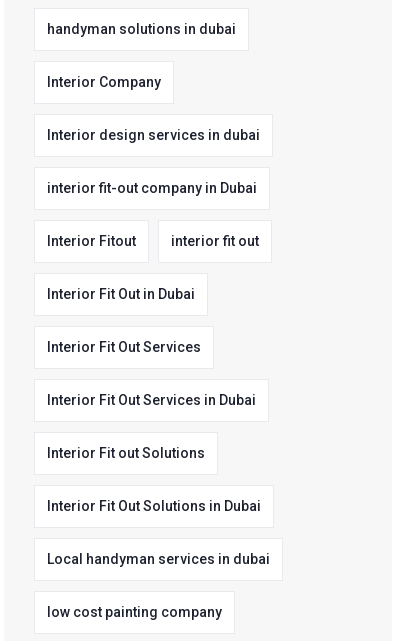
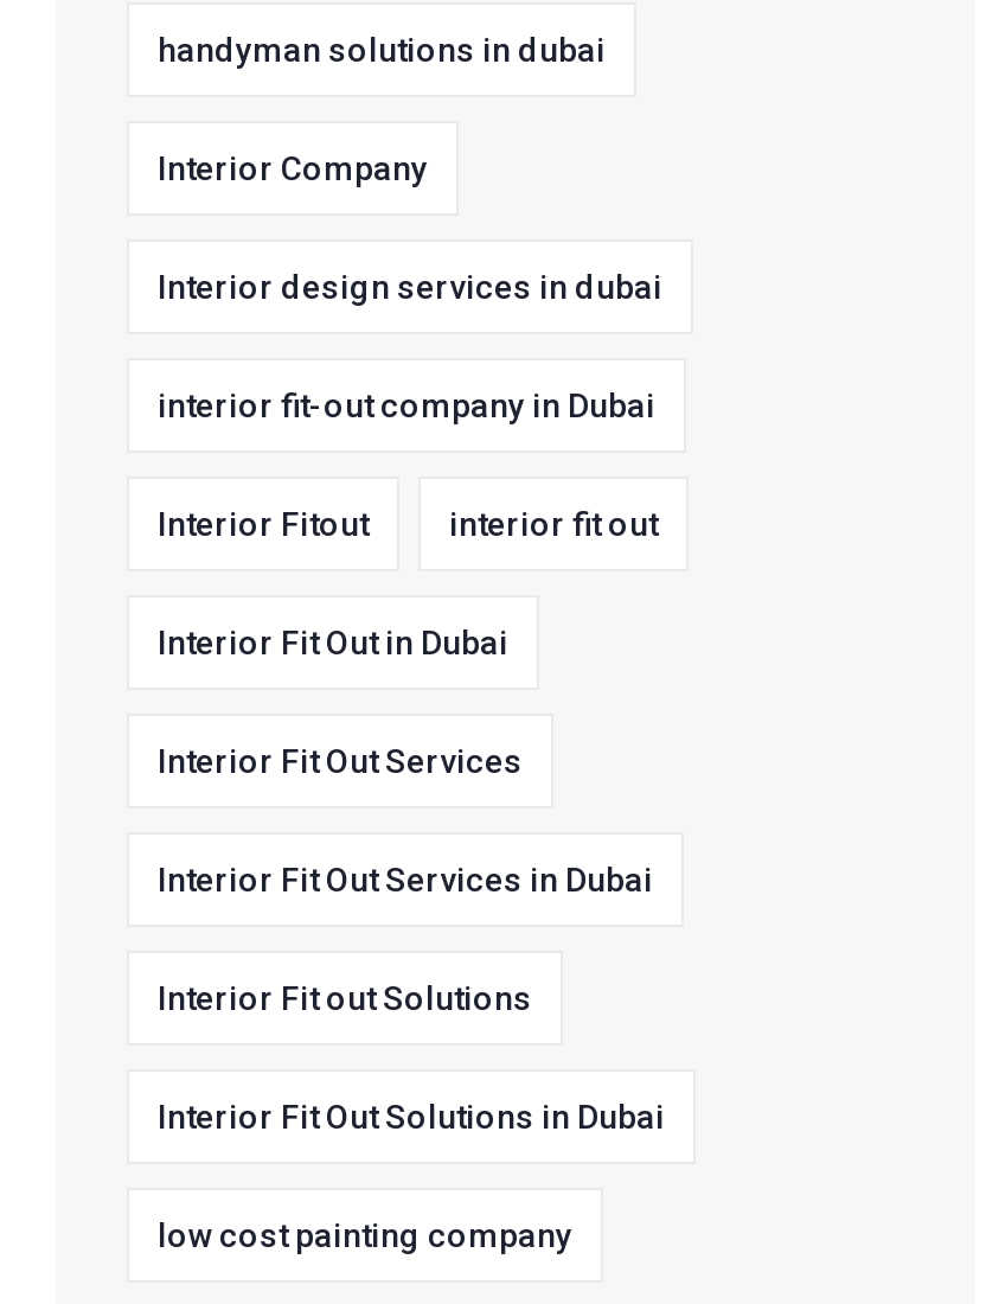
[47,551,270,567] Local handyman services in dubai -> none

